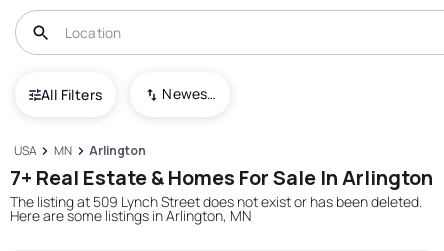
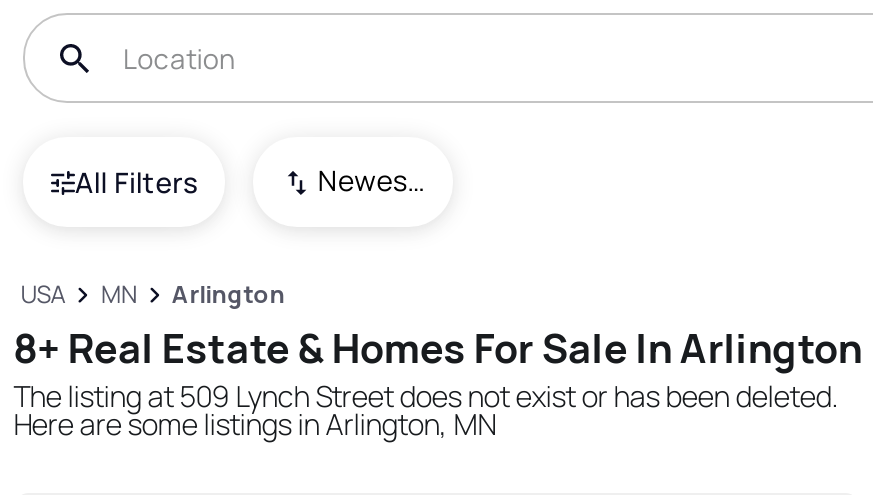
[10,164,433,191] 7+ Real Estate & Homes For Sale In Arlington -> [13,321,861,375] 8+ Real Estate & Homes For Sale In Arlington

